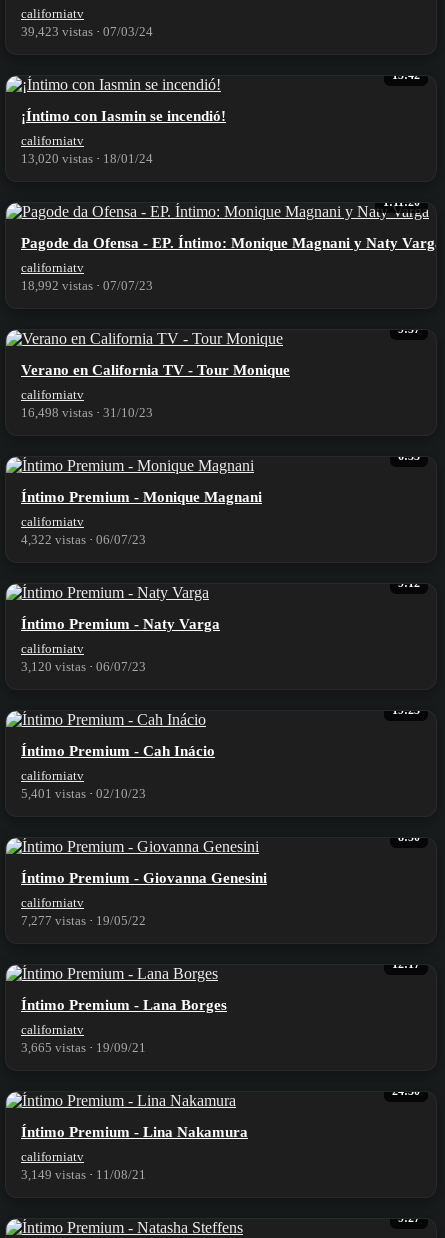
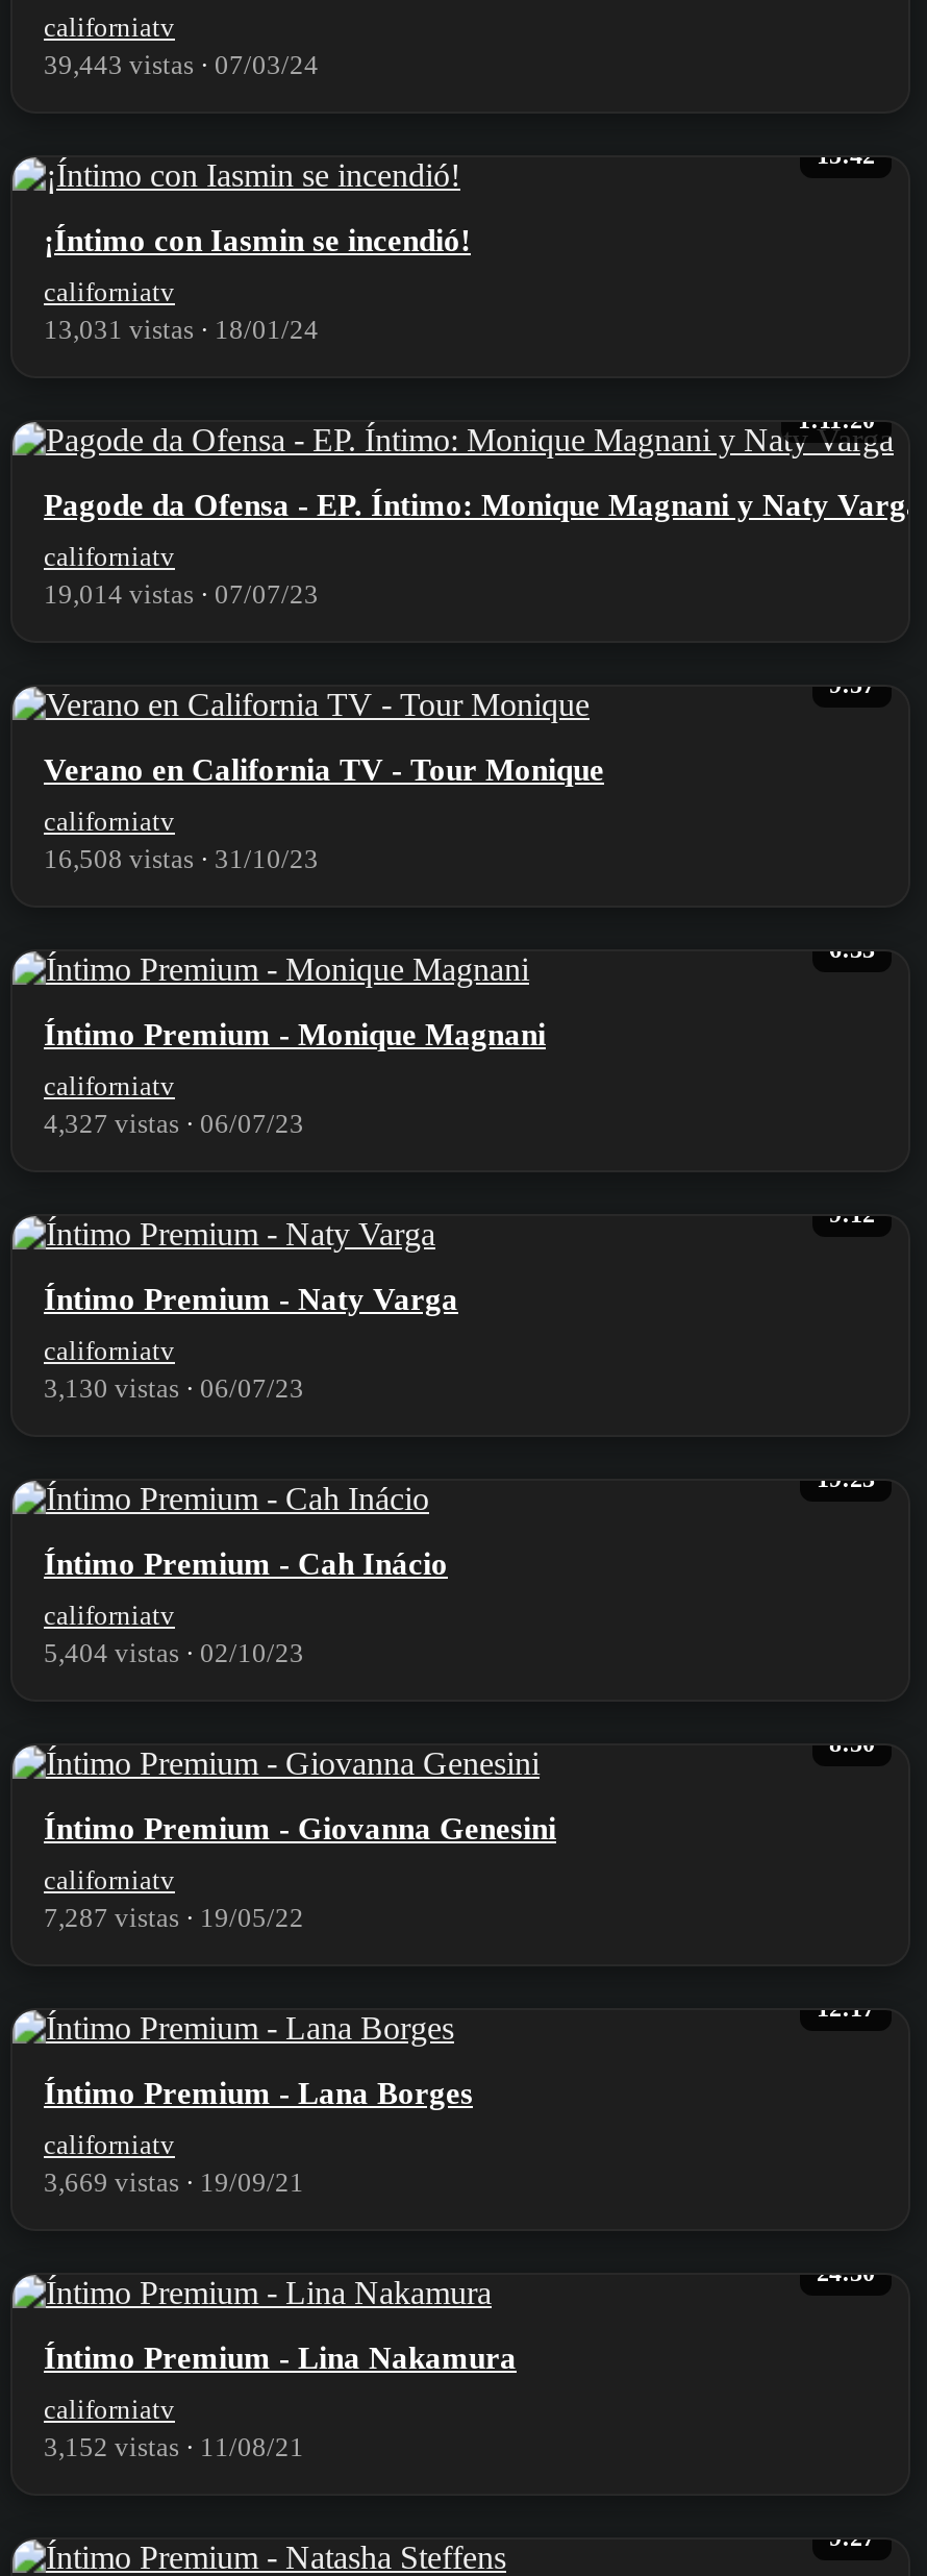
[21,24,153,39] 39,423 vistas · 07/03/24 -> [44,49,319,80] 39,443 vistas · 07/03/24
[21,151,153,166] 13,020 vistas · 18/01/24 -> [44,313,319,345] 13,031 vistas · 18/01/24
[21,278,153,293] 18,992 vistas · 07/07/23 -> [44,578,319,609] 19,014 vistas · 07/07/23
[21,405,153,420] 16,498 vistas · 31/10/23 -> [44,843,319,874] 16,508 vistas · 31/10/23
[21,532,146,547] 4,322 vistas · 06/07/23 -> [44,1107,304,1139] 4,327 vistas · 06/07/23
[21,659,146,674] 3,120 vistas · 06/07/23 -> [44,1372,304,1403] 3,130 vistas · 06/07/23
[21,786,146,801] 5,401 vistas · 02/10/23 -> [44,1637,304,1668] 5,404 vistas · 02/10/23
[21,913,146,928] 7,277 vistas · 19/05/22 -> [44,1901,304,1933] 7,287 vistas · 19/05/22
[21,1040,146,1055] 3,665 vistas · 19/09/21 -> [44,2166,304,2197] 3,669 vistas · 19/09/21
[21,1167,146,1182] 3,149 vistas · 11/08/21 -> [44,2431,304,2462] 3,152 vistas · 11/08/21

